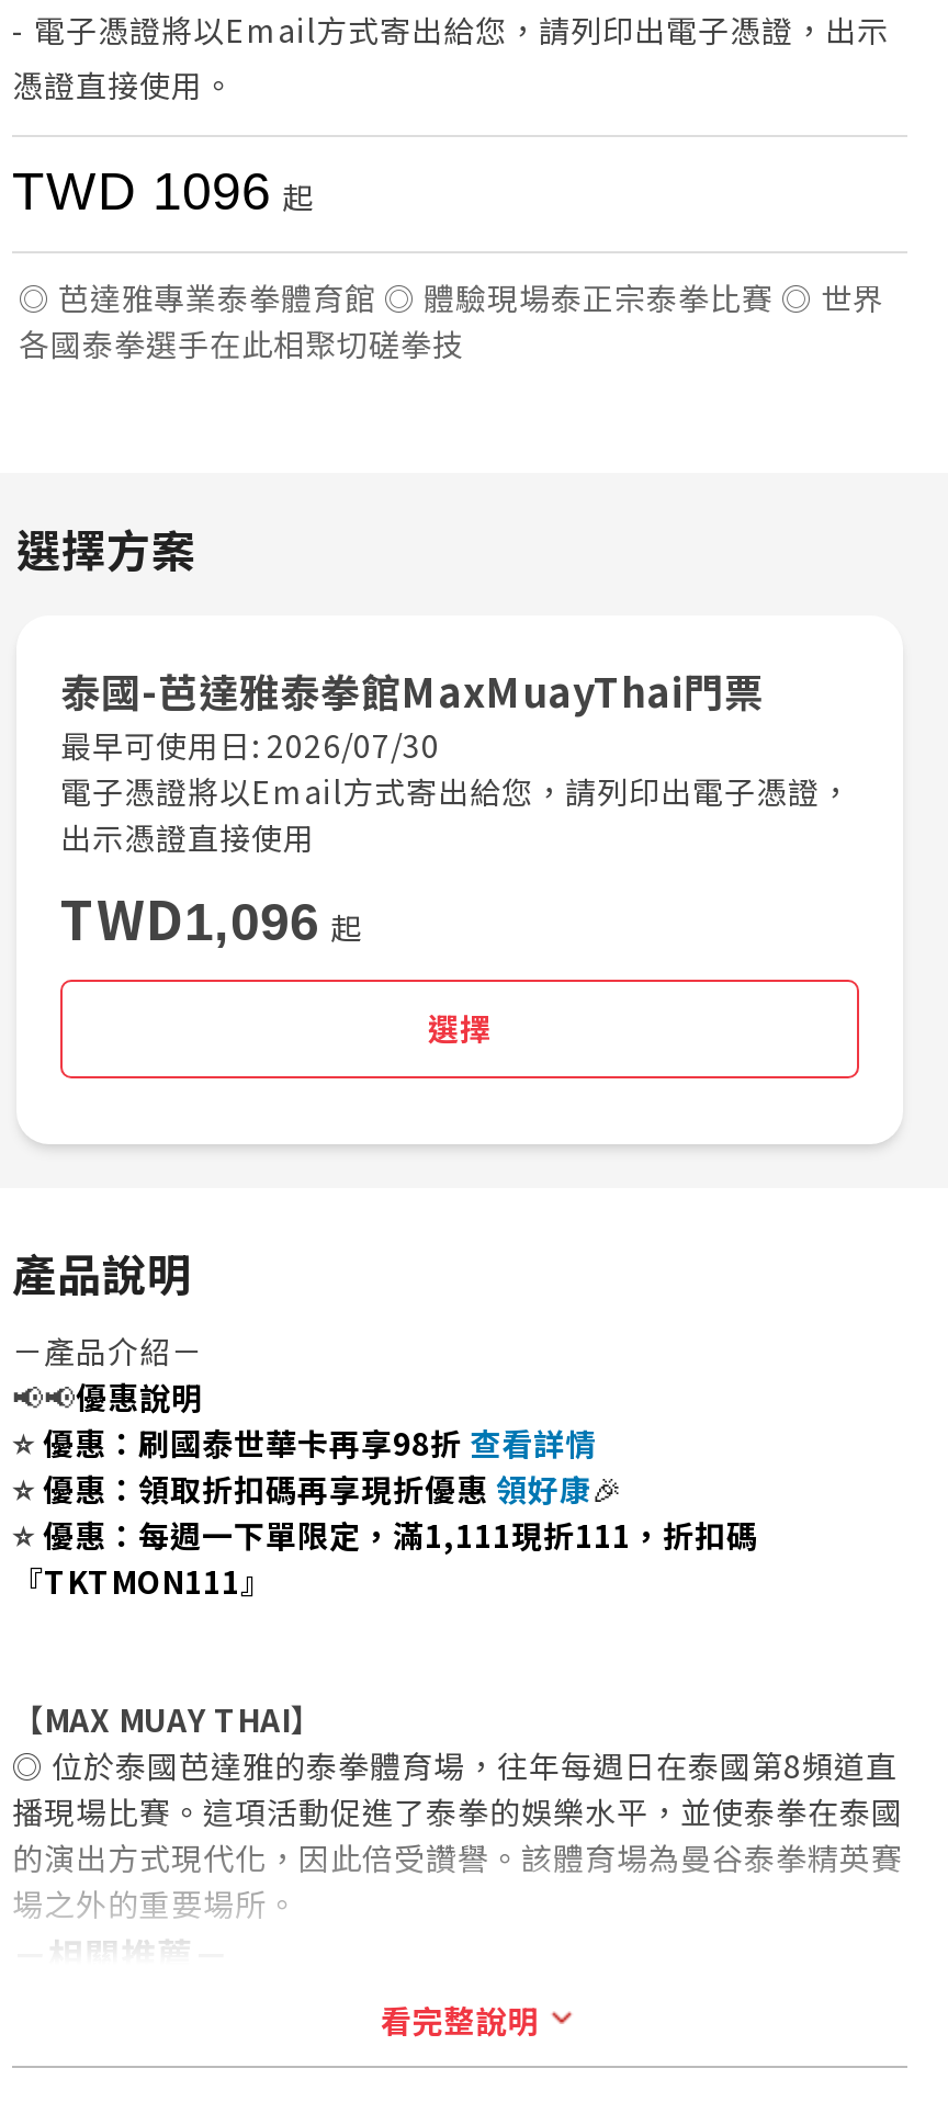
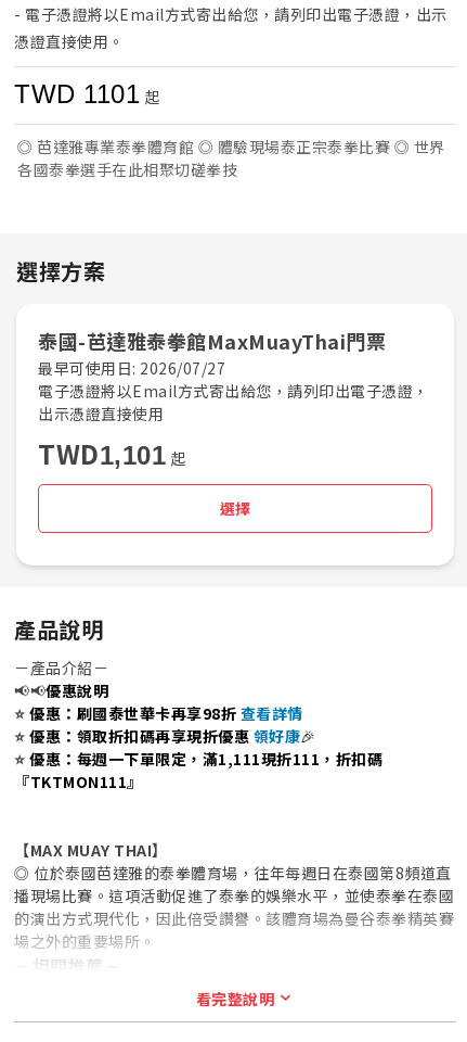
[12,160,314,219] TWD 1096 起 -> [14,79,161,109] TWD 1101 起
[60,722,440,766] 最早可使用日: 2026/07/30 -> [38,357,225,379] 最早可使用日: 2026/07/27
[60,878,362,954] TWD1,096 起 -> [38,434,187,472] TWD1,101 起

